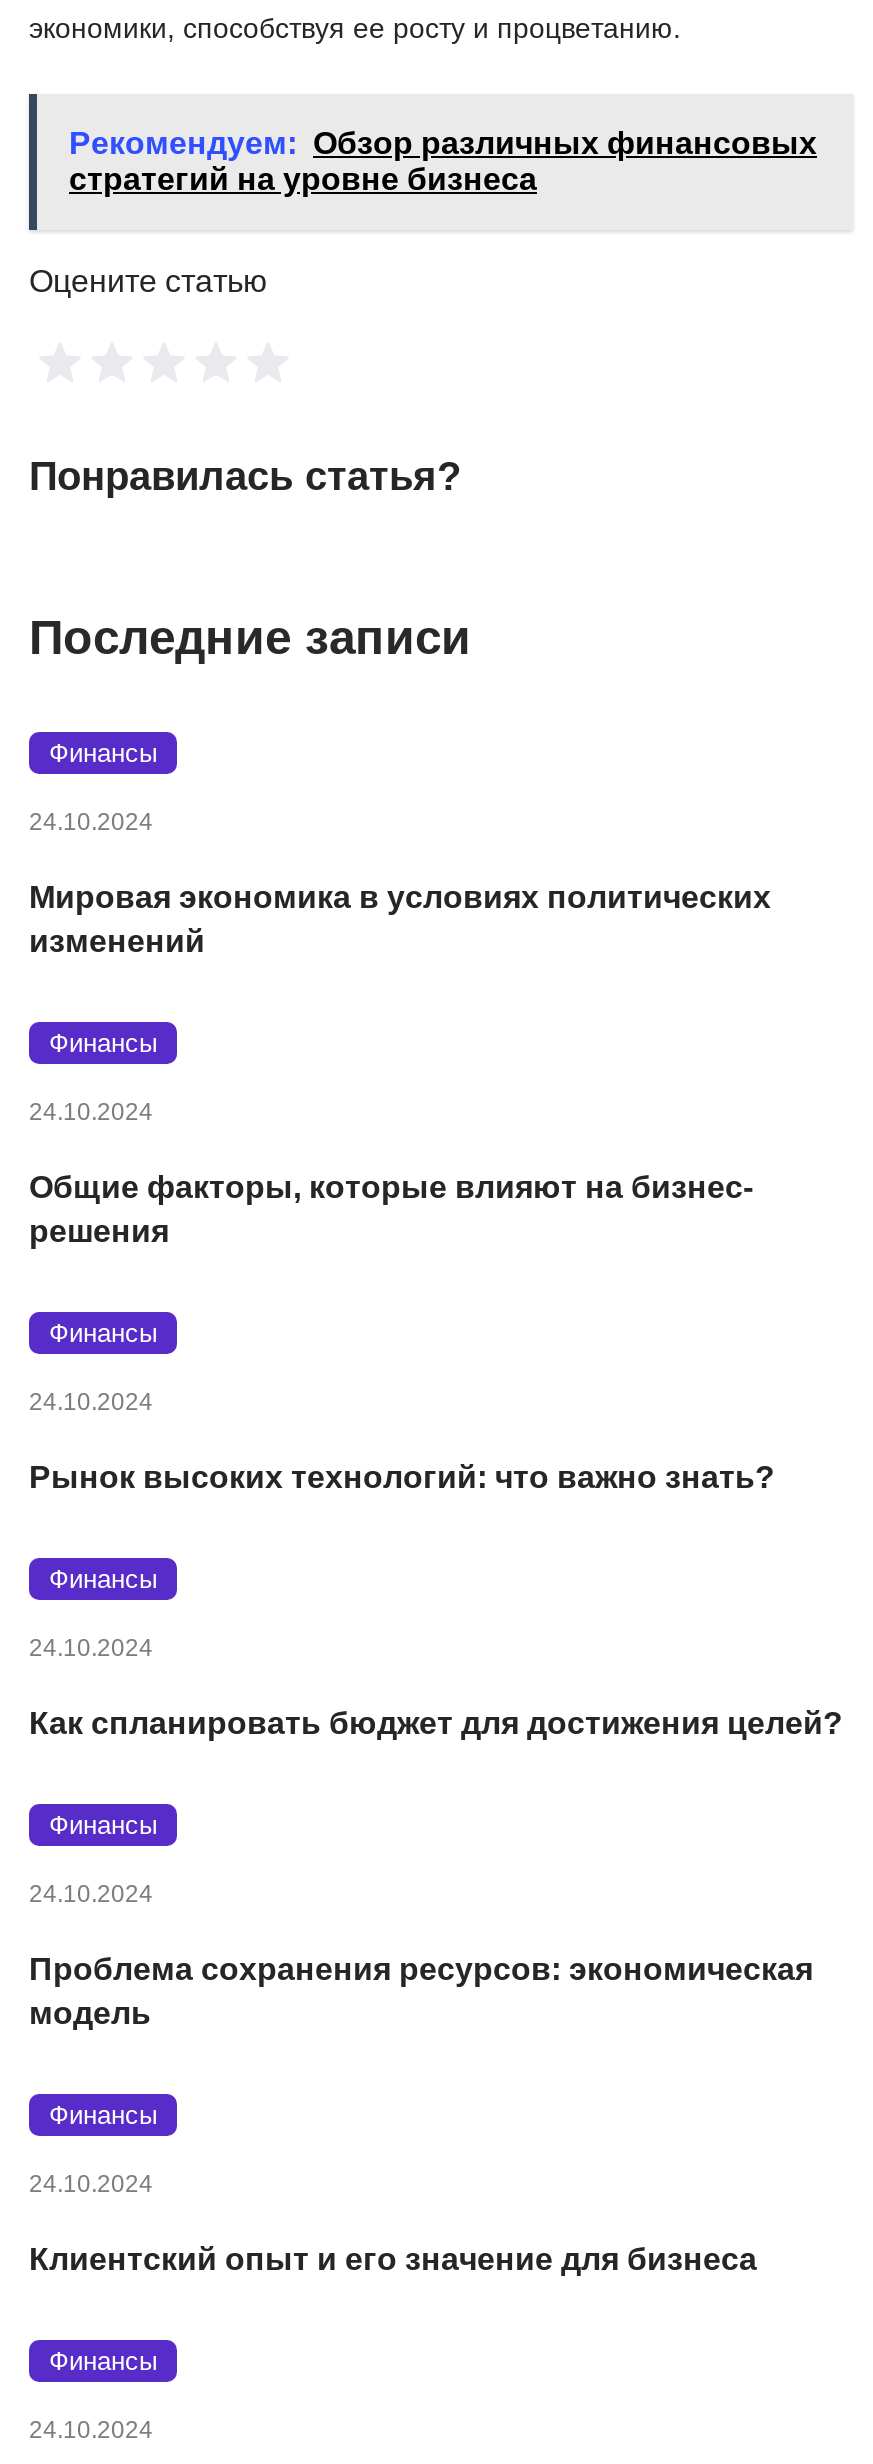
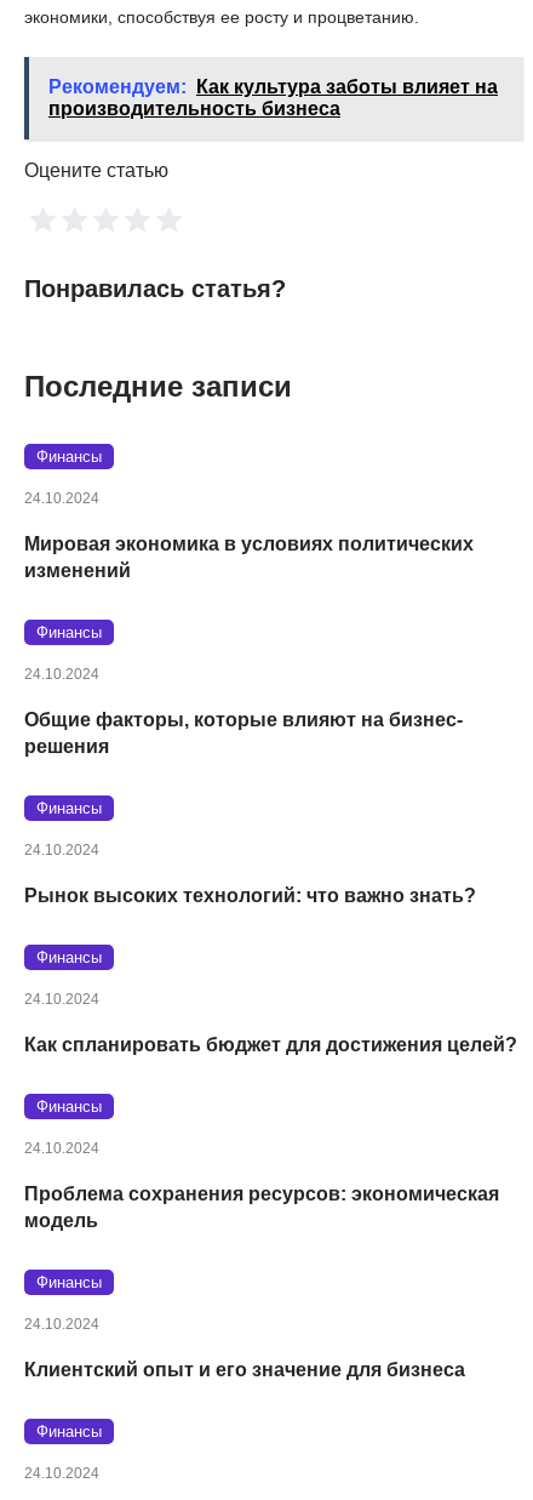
[69,125,817,195] Рекомендуем: Обзор различных финансовых | стратегий на уровне бизнеса -> [48,76,498,118] Рекомендуем: Как культура заботы влияет на | производительность бизнеса

